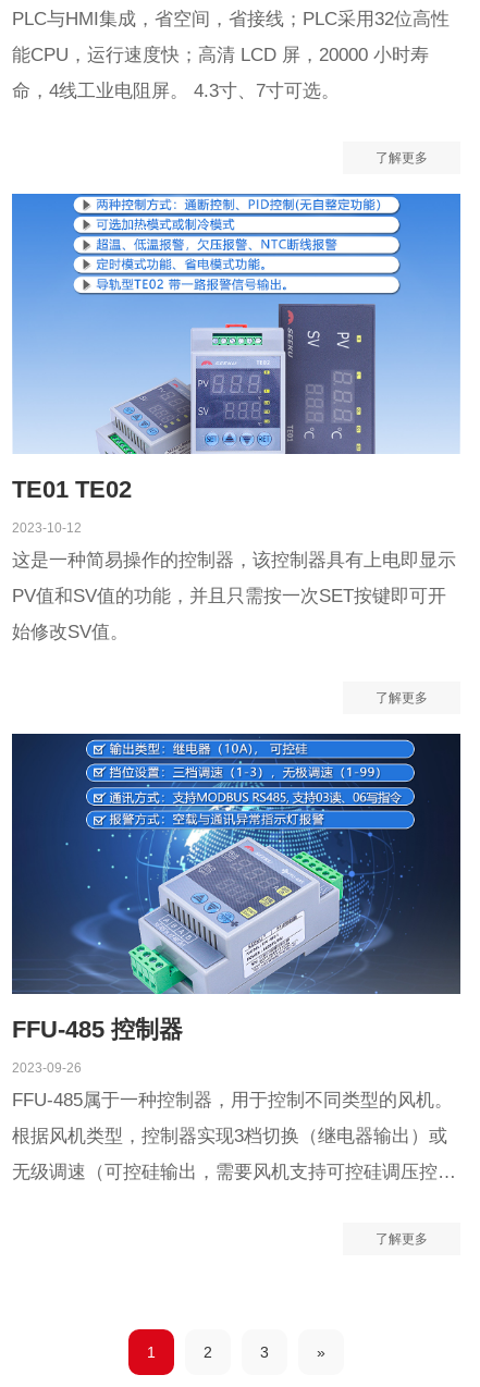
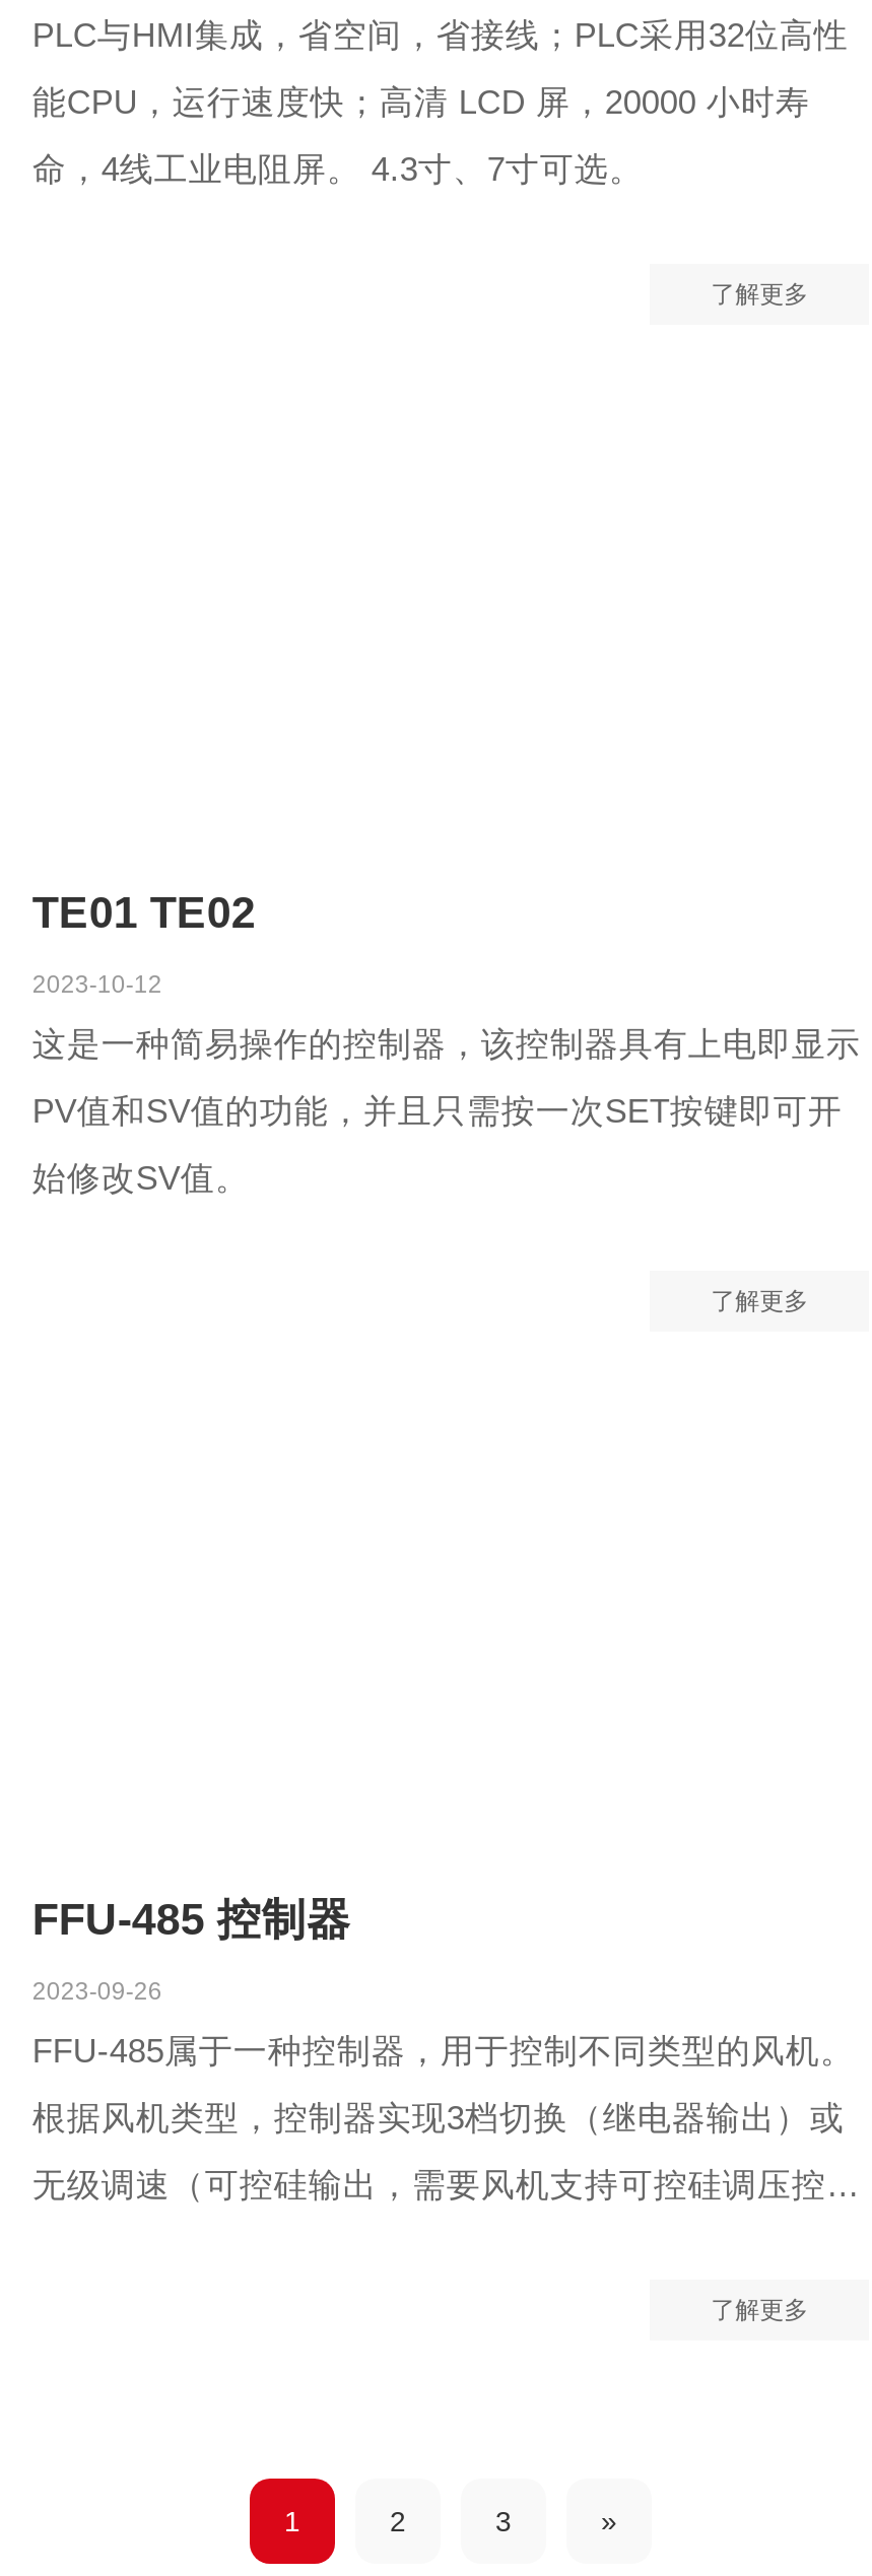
[11,193,461,455] [image] -> none
[11,733,461,995] [image] -> none

